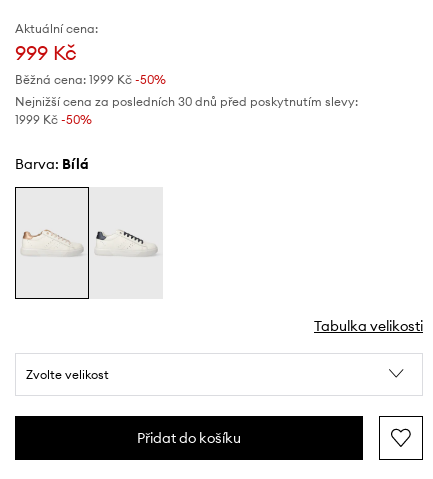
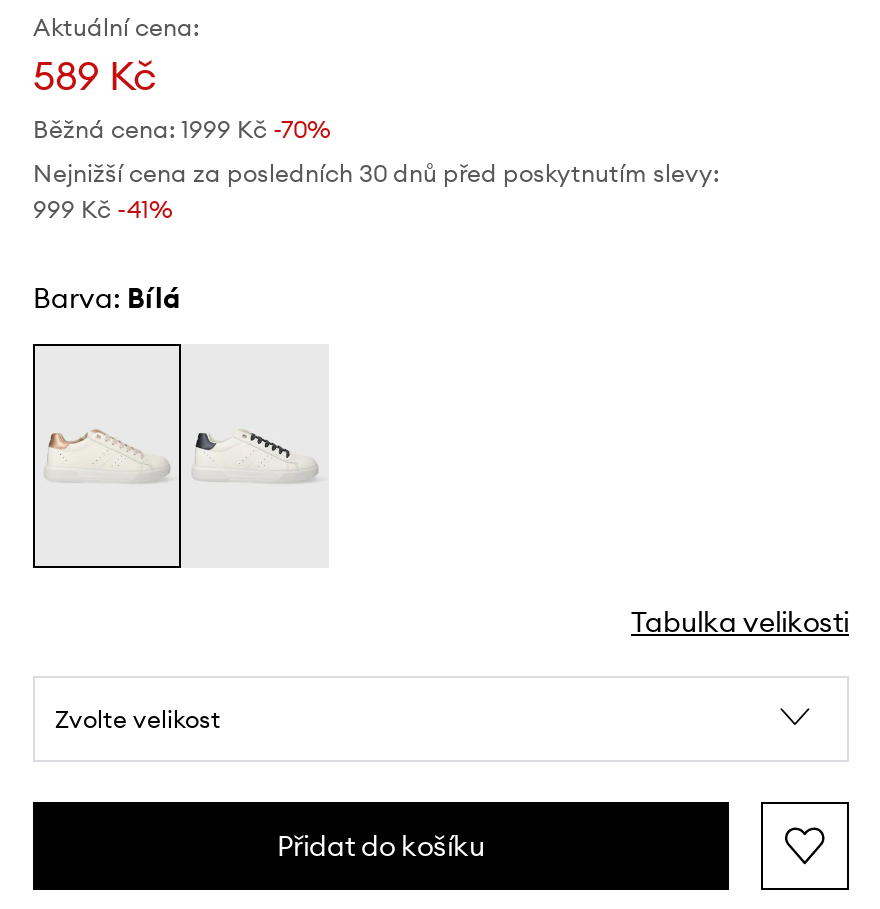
[15,40,77,65] 999 Kč -> [33,50,157,100] 589 Kč
[15,72,166,87] Běžná cena: 1999 Kč -50% -> [33,114,331,144] Běžná cena: 1999 Kč -70%
[15,112,92,127] 1999 Kč -50% -> [33,194,173,224] 999 Kč -41%

